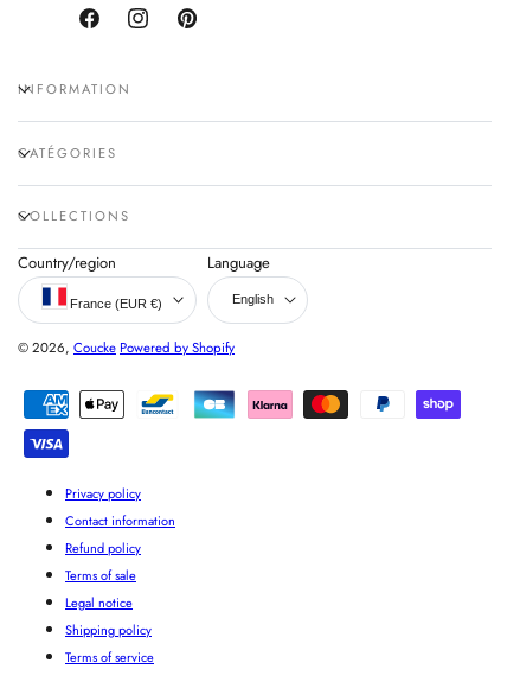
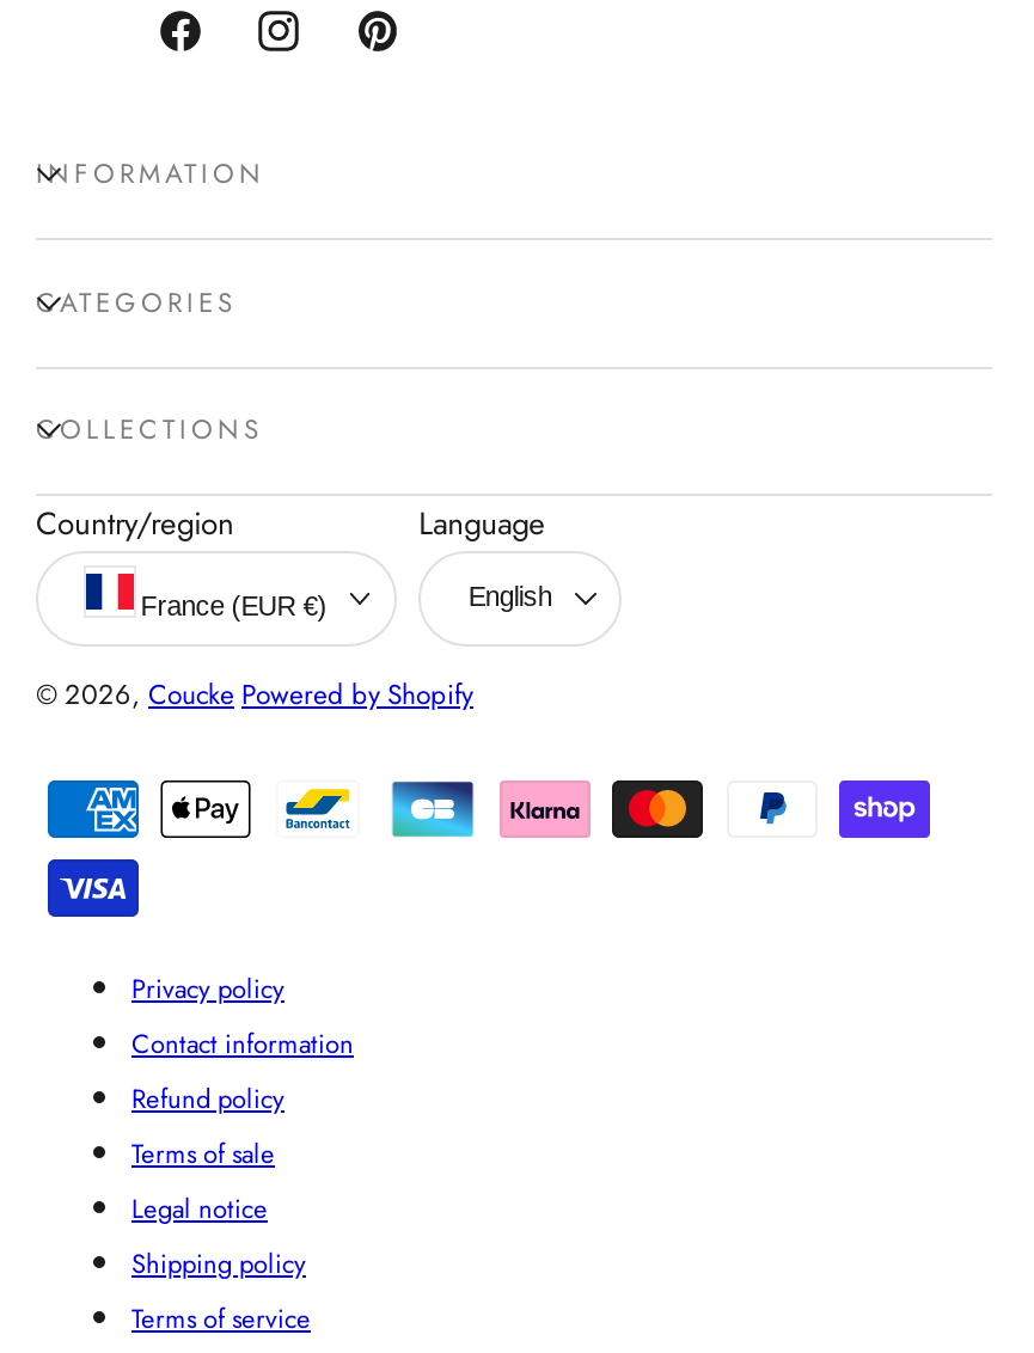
[18,143,117,162] CATÉGORIES -> [36,283,237,321] CATEGORIES

